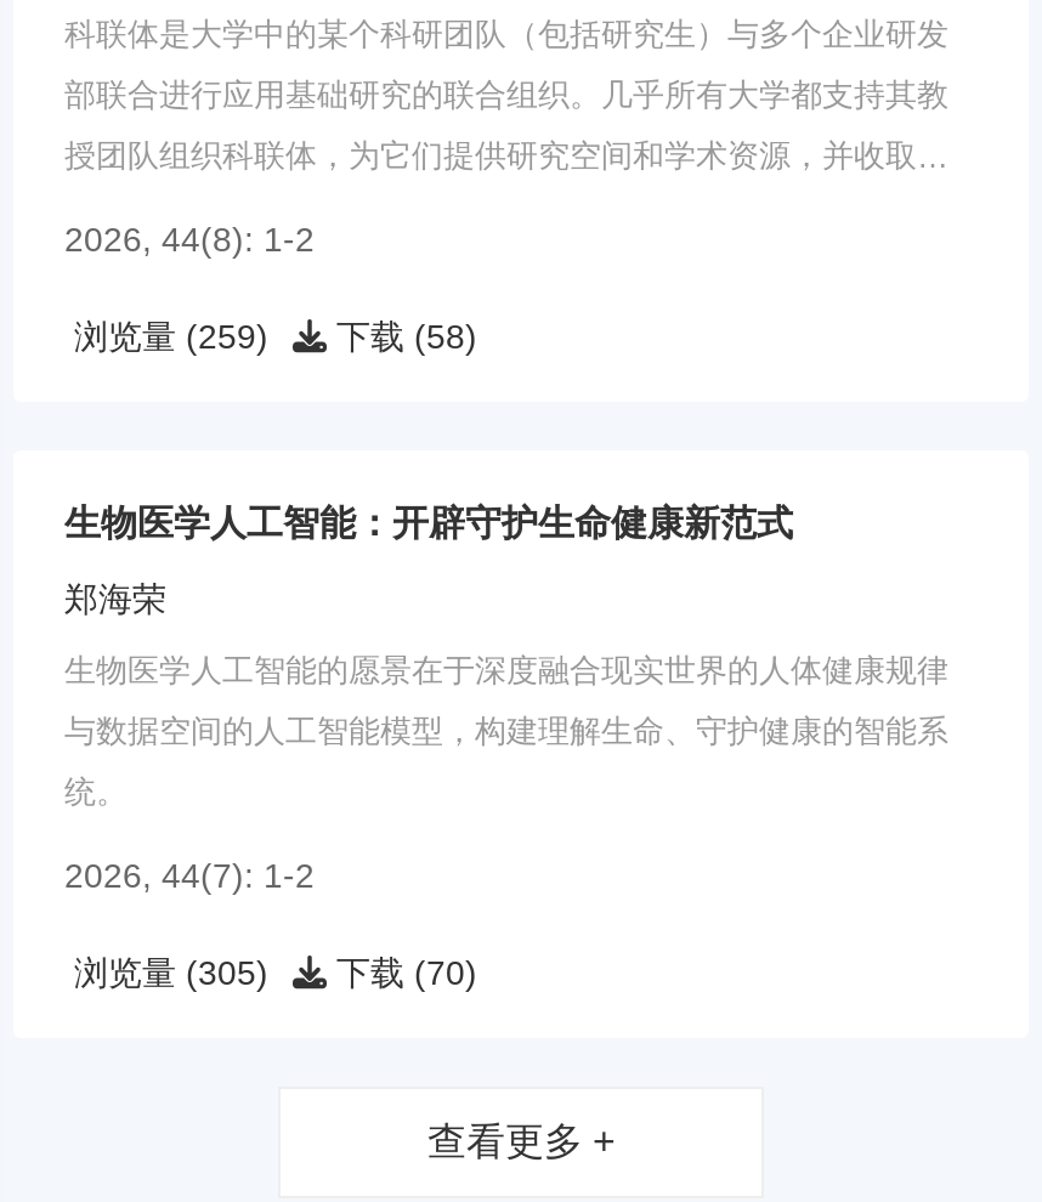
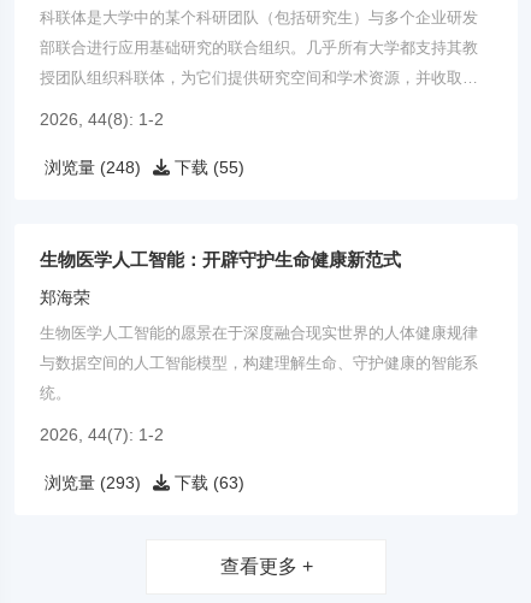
[64,318,268,357] 浏览量 (259) -> [40,158,141,178] 浏览量 (248)
[327,318,477,357] 下载 (58) -> [170,158,244,178] 下载 (55)
[64,954,268,993] 浏览量 (305) -> [40,474,141,493] 浏览量 (293)
[327,954,477,993] 下载 (70) -> [170,474,244,493] 下载 (63)

